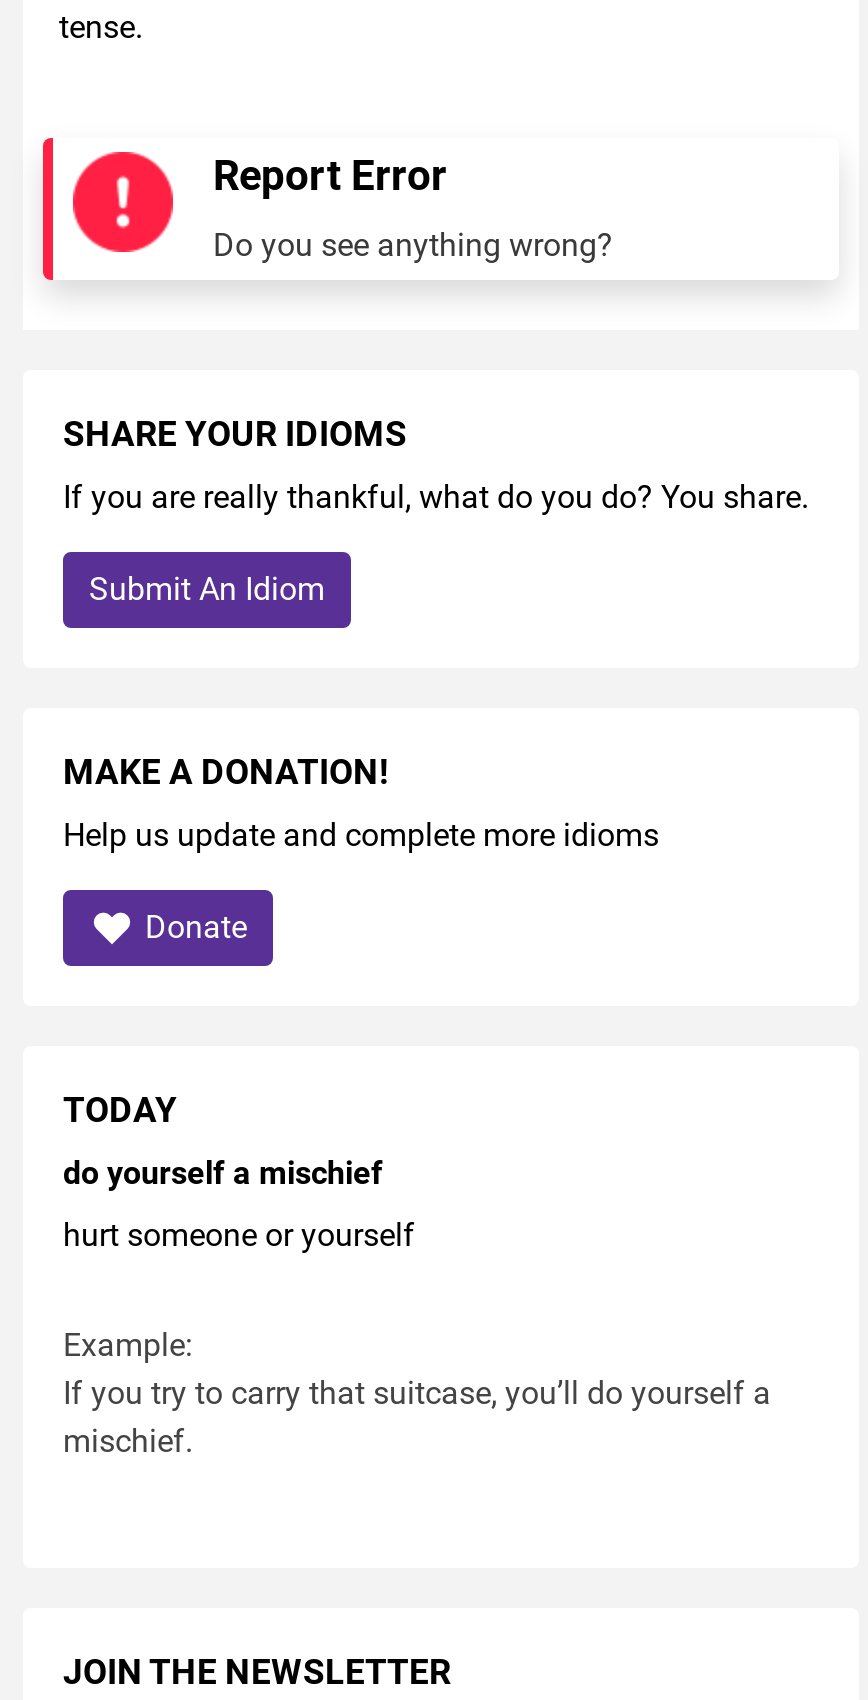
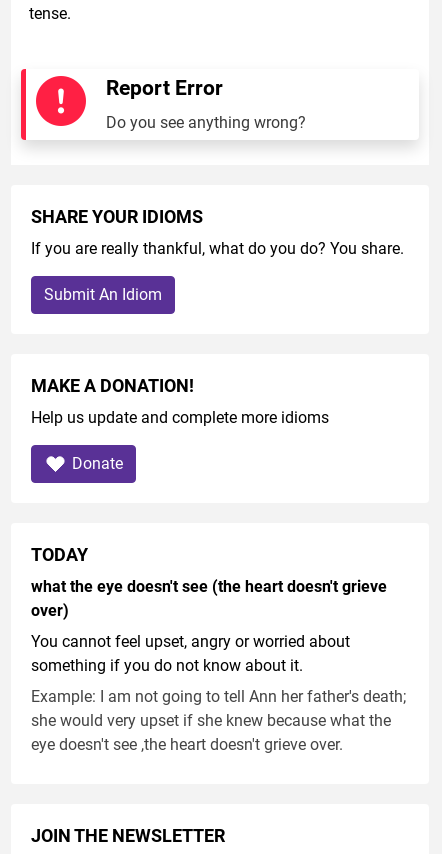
[63,1153,383,1191] do yourself a mischief -> [31,577,387,620] what the eye doesn't see (the heart doesn't grieve | over)
[63,1215,415,1253] hurt someone or yourself -> [31,632,350,675] You cannot feel upset, angry or worried about | something if you do not know about it.
[63,1325,771,1459] Example: | If you try to carry that suitcase, you’ll do yourself a | mischief. -> [31,687,406,754] Example: I am not going to tell Ann her father's death; | she would very upset if she knew because what the | eye doesn't see ,the heart doesn't grieve over.

